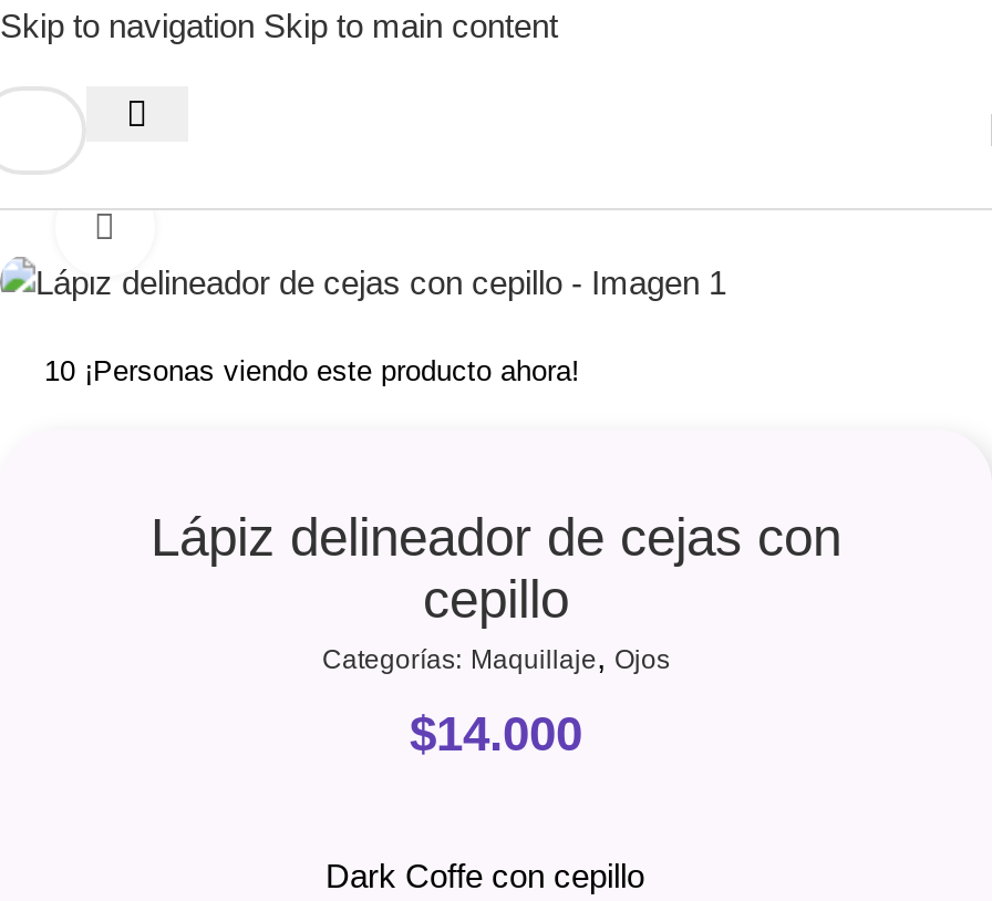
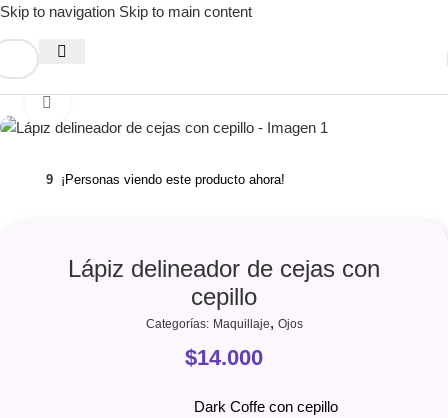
[44,354,580,387] 10 ¡Personas viendo este producto ahora! -> [46,172,285,187] 9 ¡Personas viendo este producto ahora!

